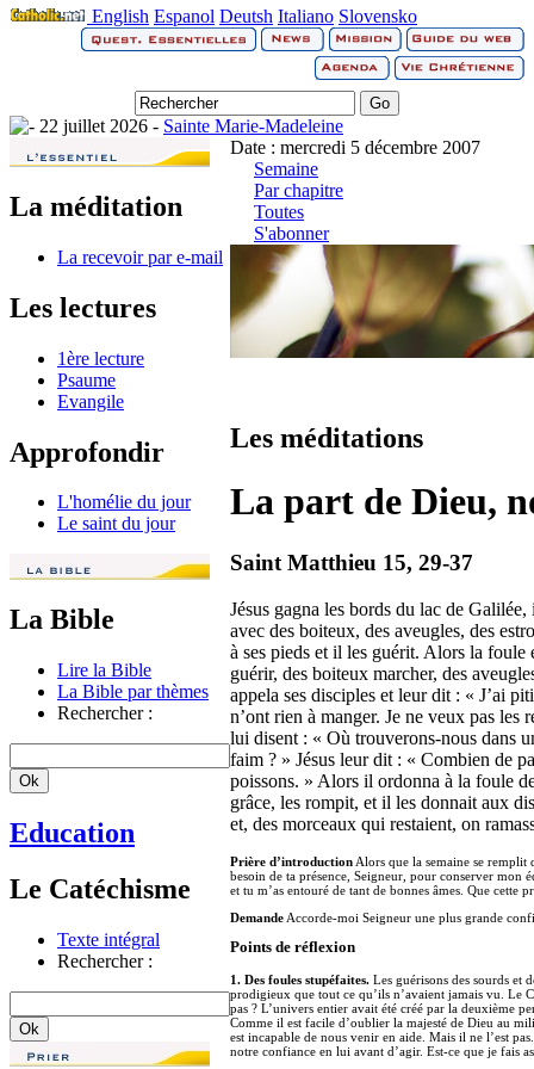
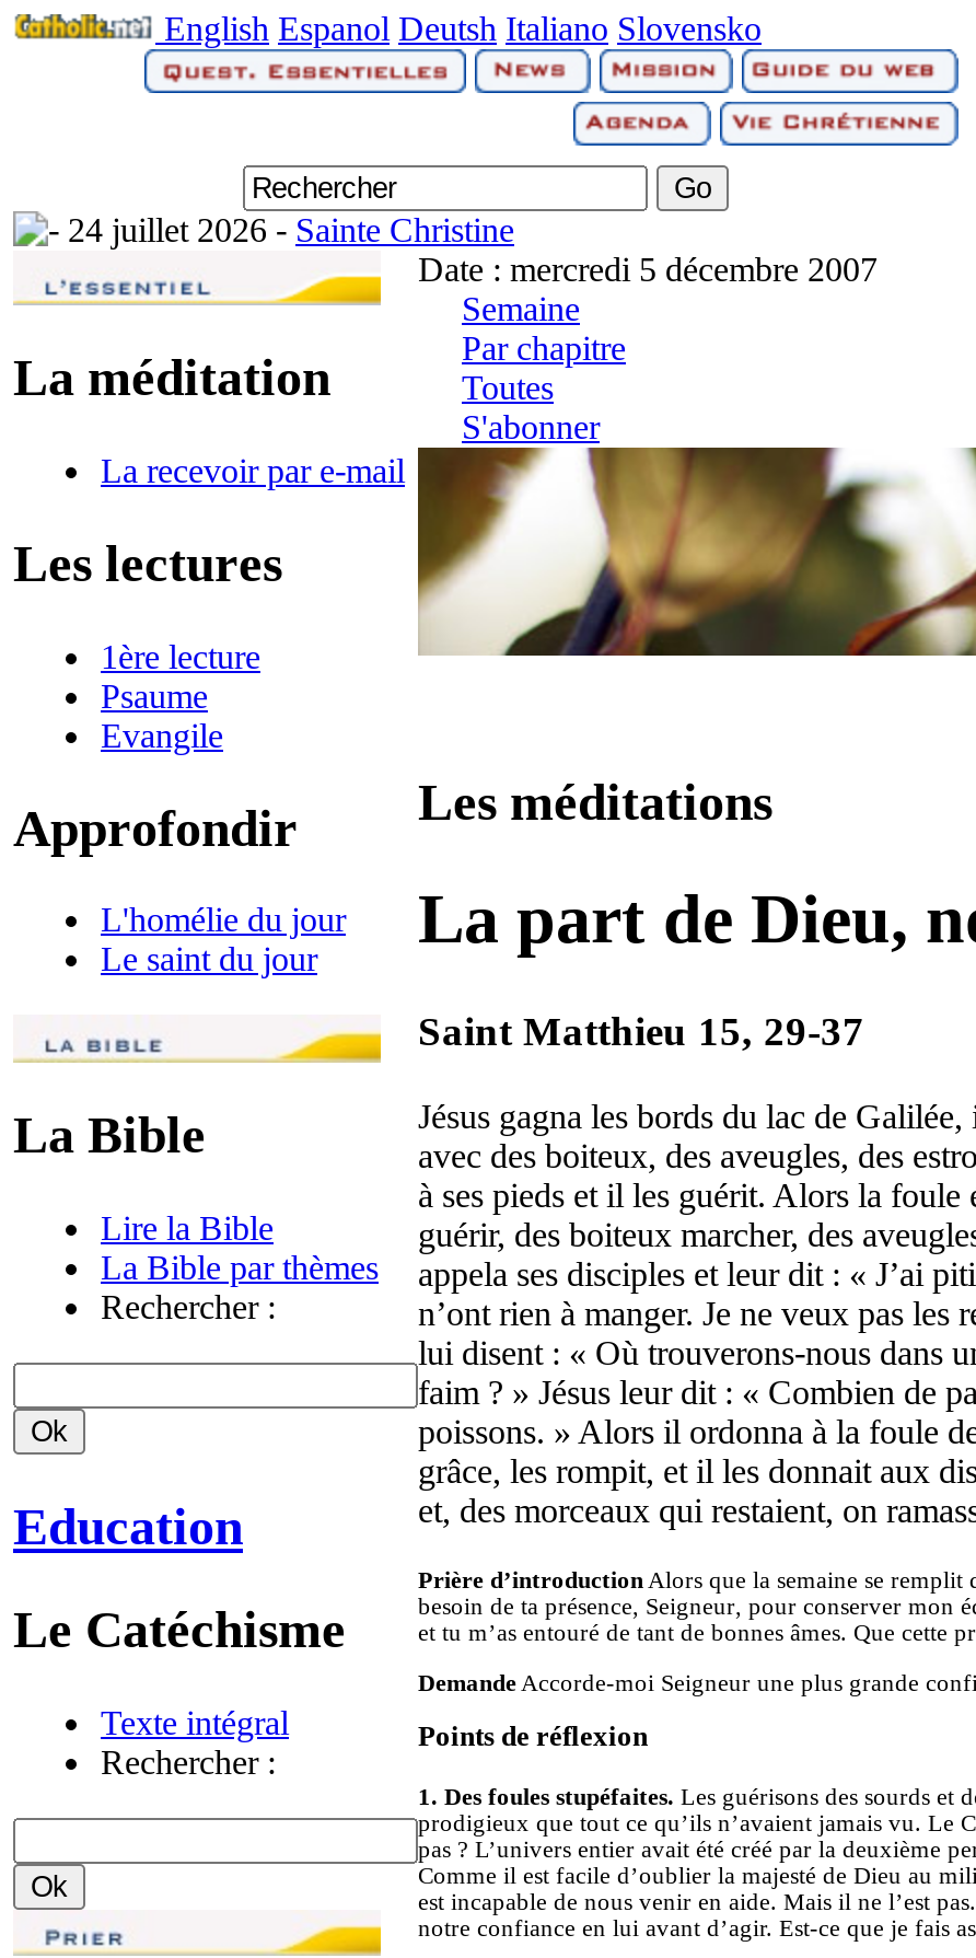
[35,116,343,136] 22 juillet 2026 -Sainte Marie-Madeleine -> [59,211,514,248] 24 juillet 2026 -Sainte Christine

